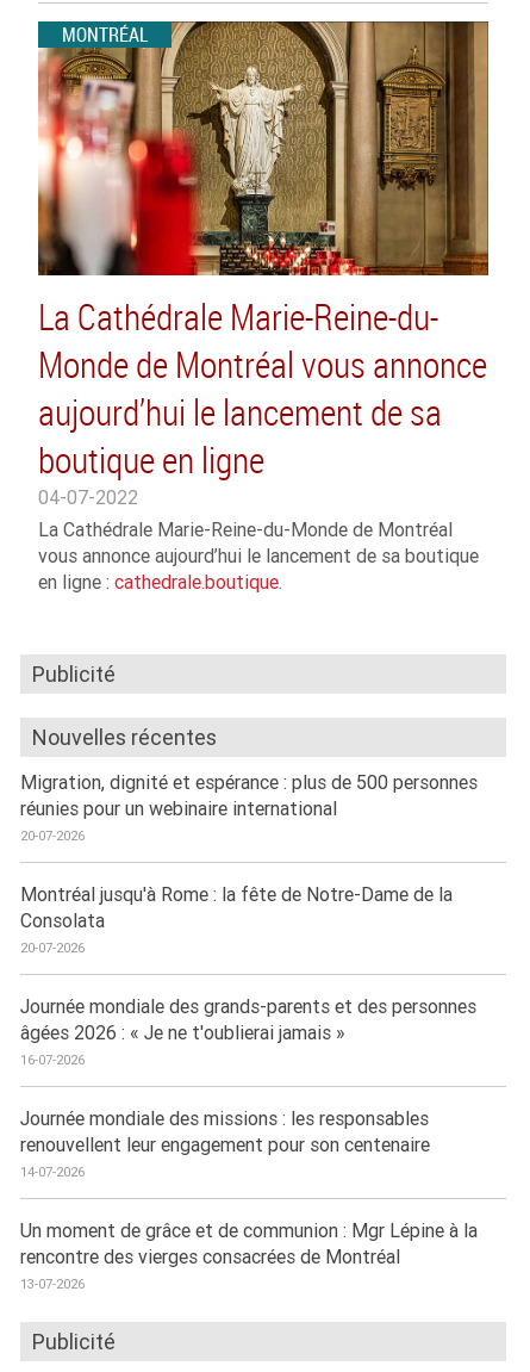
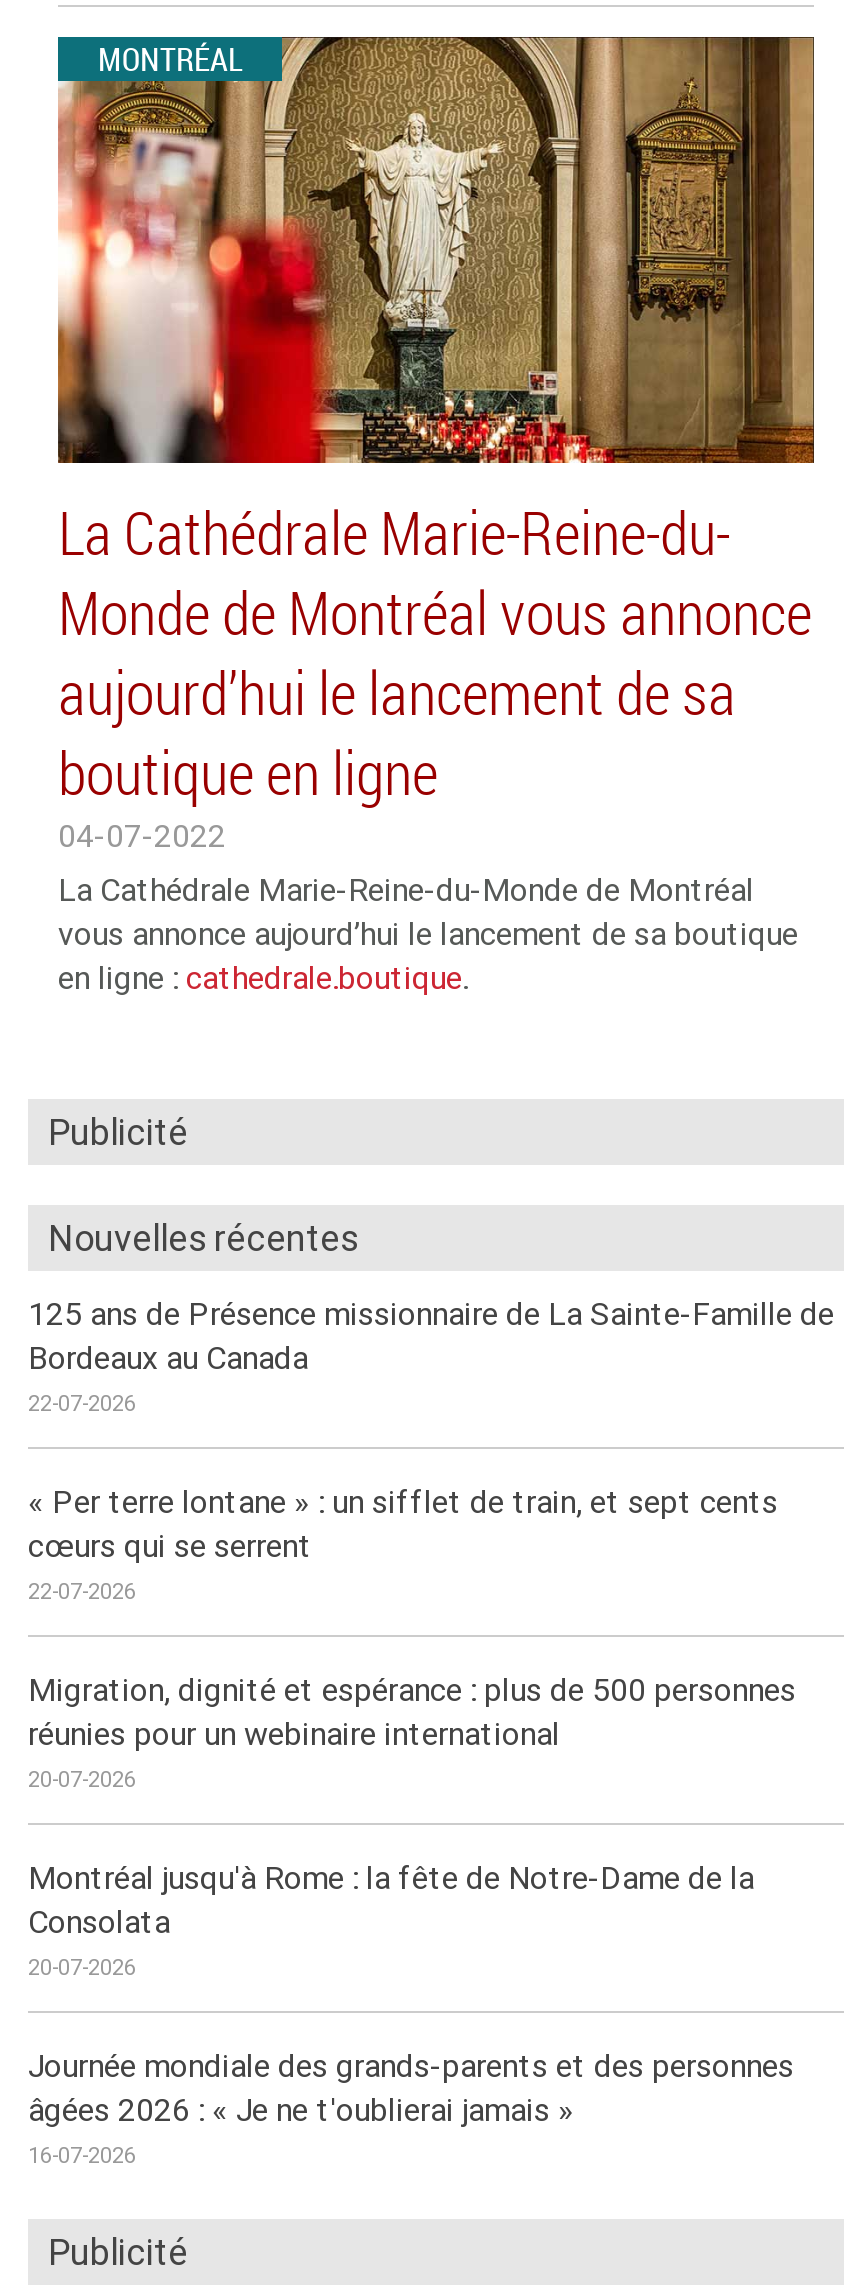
none -> [28,1293,834,1605] 125 ans de Présence missionnaire de La Sainte-Famille de | Bordeaux au Canada | 22-07-2026 | « Per terre lontane » : un sifflet de train, et sept cents | cœurs qui se serrent | 22-07-2026
moved [20,770,478,1068] -> [28,1669,796,2169]: Migration, dignité et espérance : plus de 500 personnes | réunies pour un webinaire international | 20-07-2026 | ... | âgées 2026 : « Je ne t'oublierai jamais » | 16-07-2026
[20,1106,478,1292] Journée mondiale des missions : les responsables | renouvellent leur engagement pour son centenaire | 14-07-2026 | Un moment de grâce et de communion : Mgr Lépine à la | rencontre des vierges consacrées de Montréal | 13-07-2026 -> none

